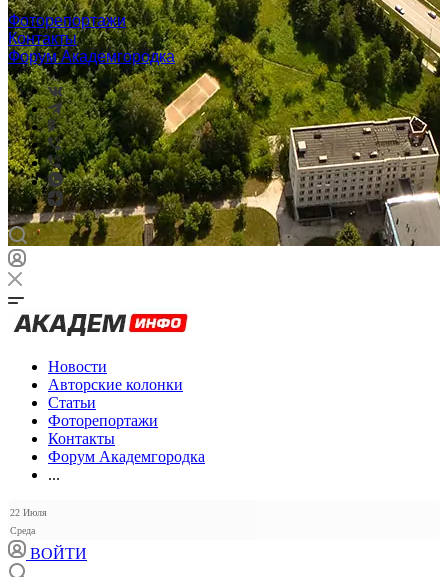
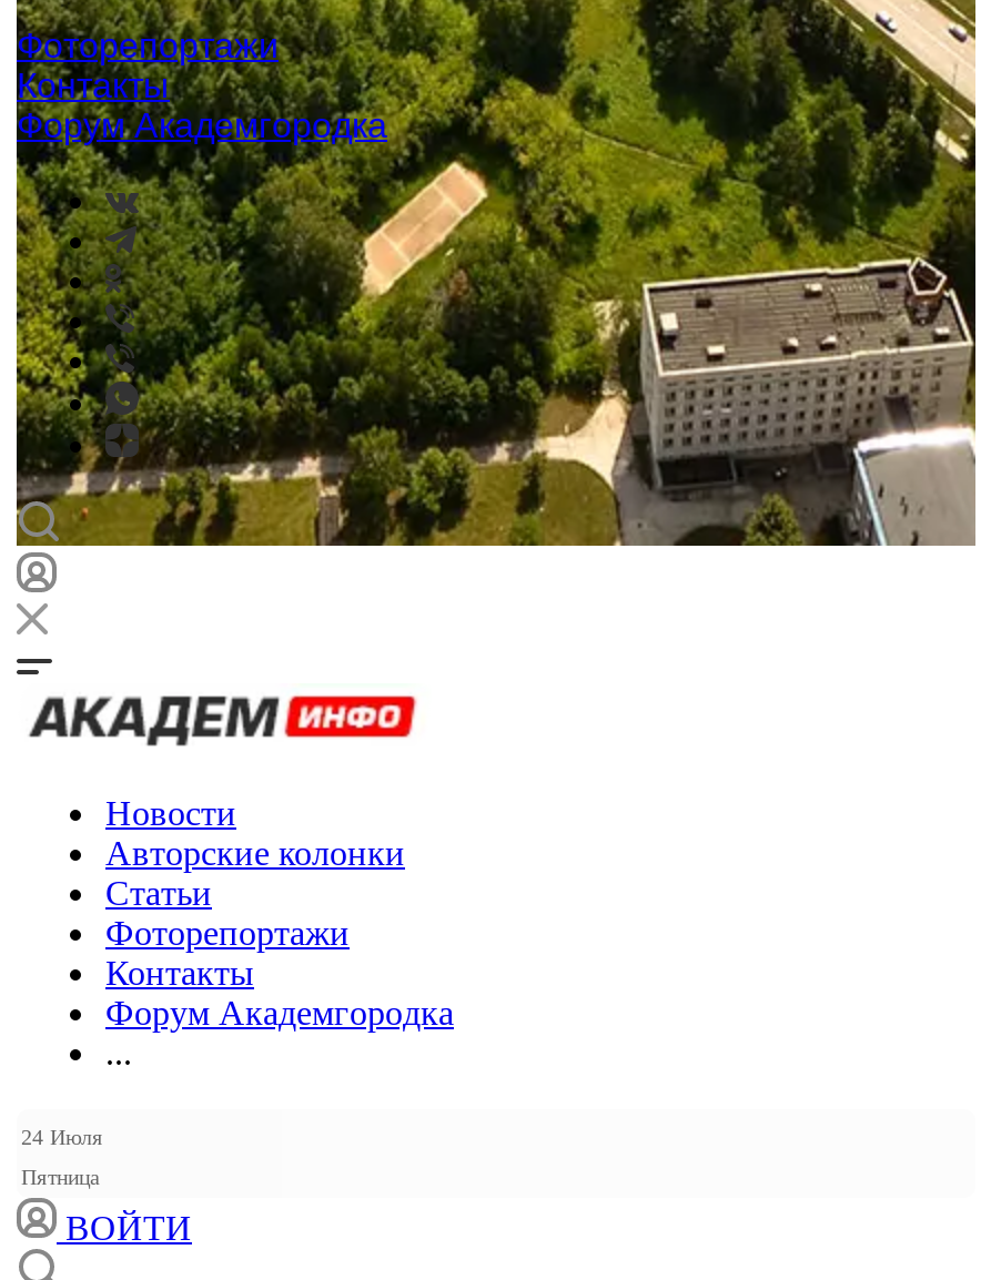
[10,507,47,518] 22 Июля -> [21,1125,103,1149] 24 Июля
[10,525,35,536] Среда -> [21,1165,99,1189] Пятница

